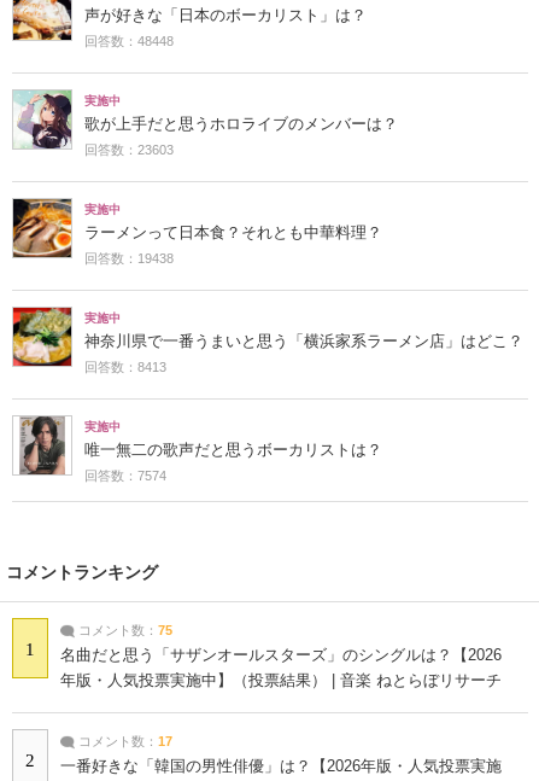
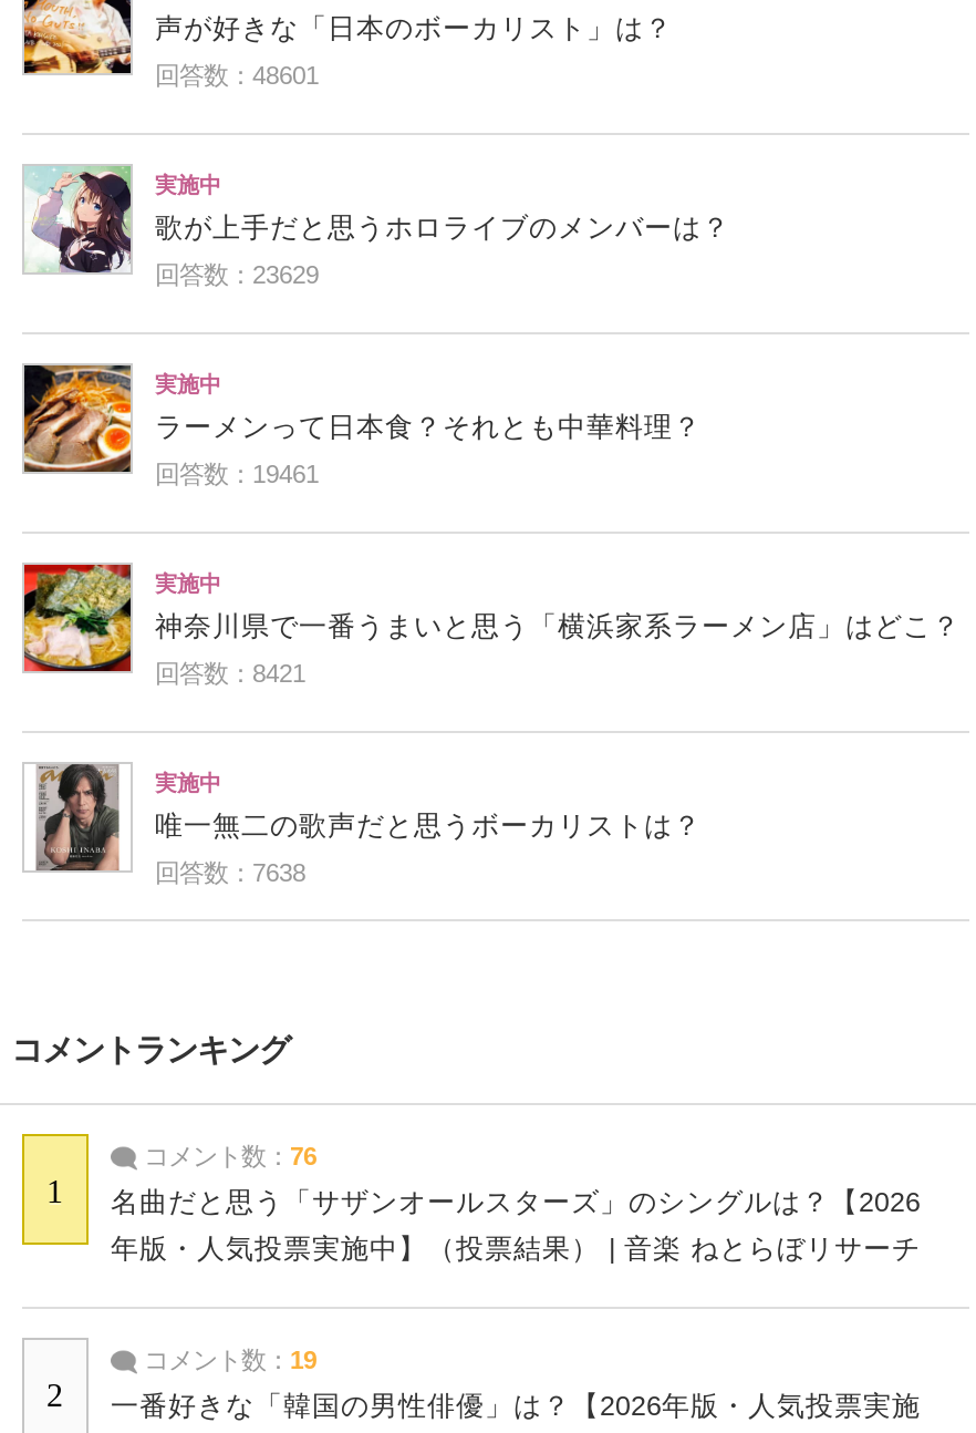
[84,34,174,48] 回答数：48448 -> [155,62,319,88] 回答数：48601
[84,142,174,157] 回答数：23603 -> [155,261,319,288] 回答数：23629
[84,251,174,265] 回答数：19438 -> [155,460,319,487] 回答数：19461
[84,360,166,374] 回答数：8413 -> [155,660,305,686] 回答数：8421
[84,468,166,483] 回答数：7574 -> [155,859,305,886] 回答数：7638
[75,623,172,637] コメント数：75 -> [137,1143,316,1169] コメント数：76
[75,734,172,748] コメント数：17 -> [137,1346,316,1373] コメント数：19

